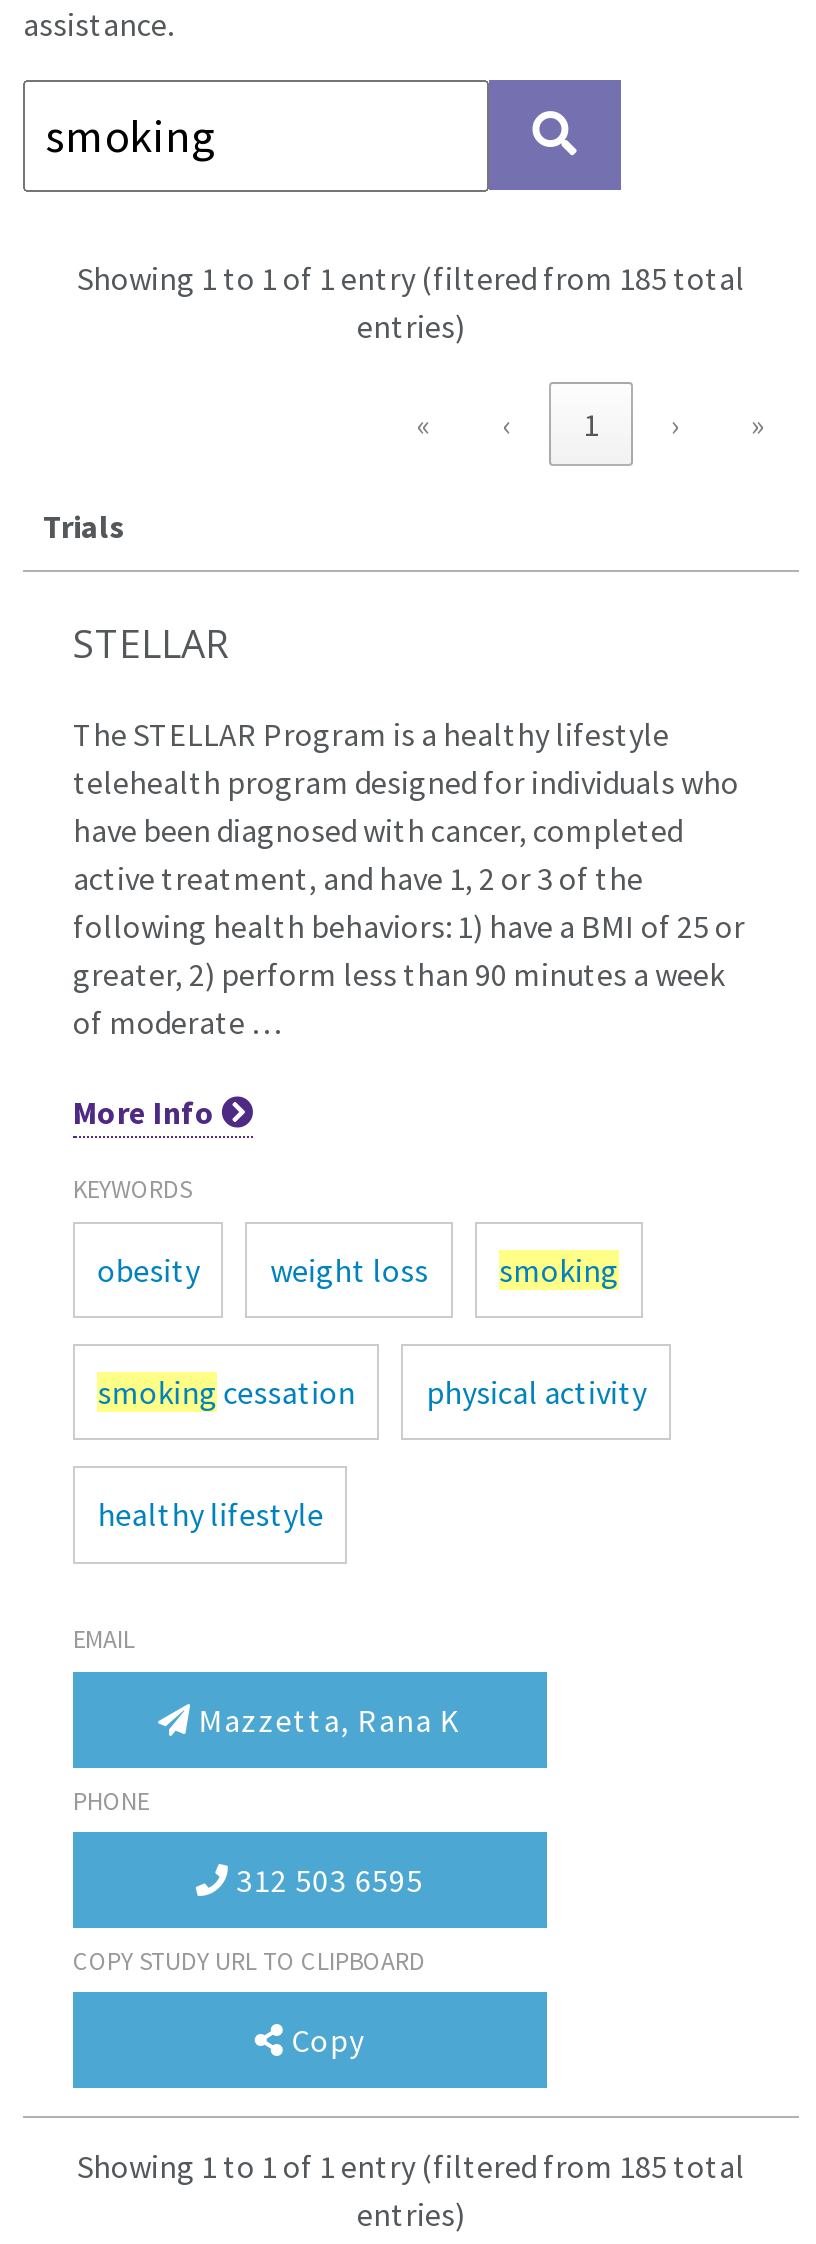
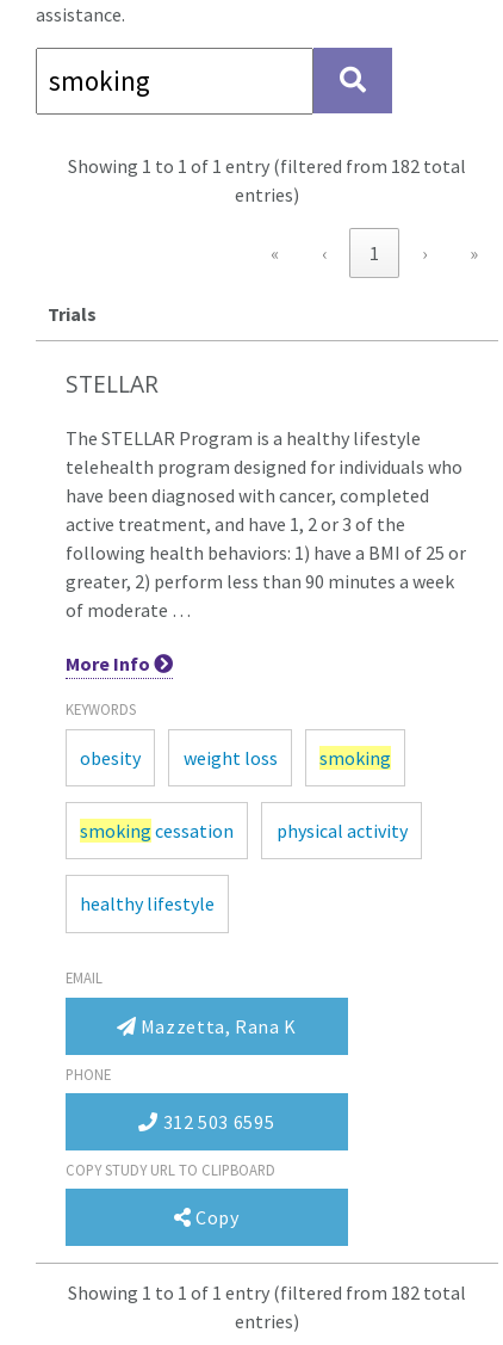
[77,259,745,299] Showing 1 to 1 of 1 entry (filtered from 185 total -> [68,155,466,178] Showing 1 to 1 of 1 entry (filtered from 182 total
[77,2147,745,2187] Showing 1 to 1 of 1 entry (filtered from 185 total -> [68,1281,466,1305] Showing 1 to 1 of 1 entry (filtered from 182 total

